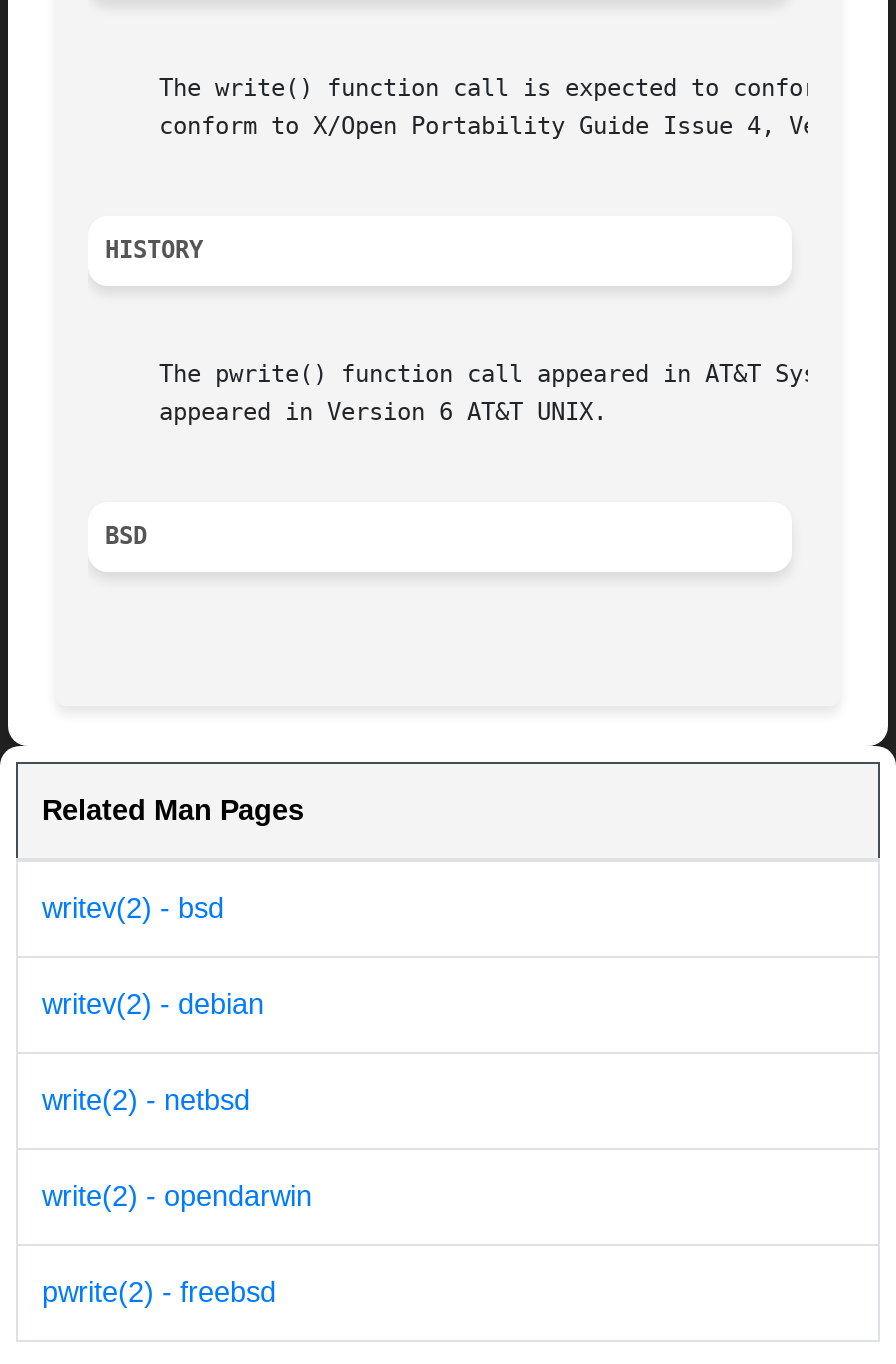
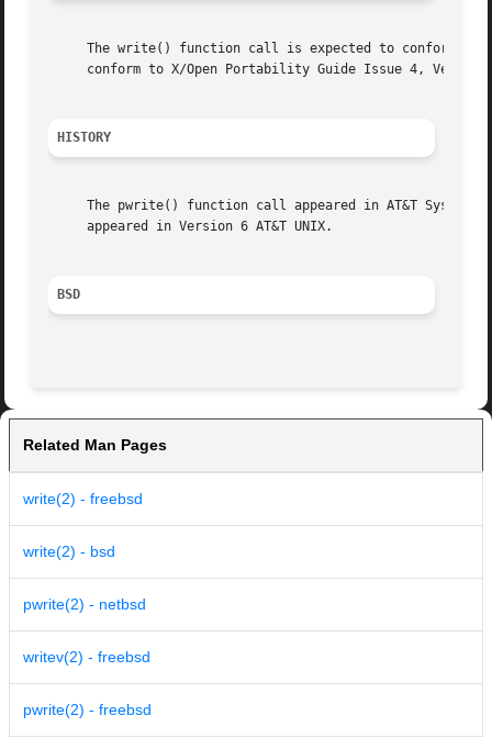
[42,893,224,925] writev(2) - bsd -> [23,490,143,508] write(2) - freebsd
[42,989,264,1021] writev(2) - debian -> [23,543,115,560] write(2) - bsd
[42,1085,250,1117] write(2) - netbsd -> [23,596,146,613] pwrite(2) - netbsd
[42,1181,312,1213] write(2) - opendarwin -> [23,648,150,666] writev(2) - freebsd

